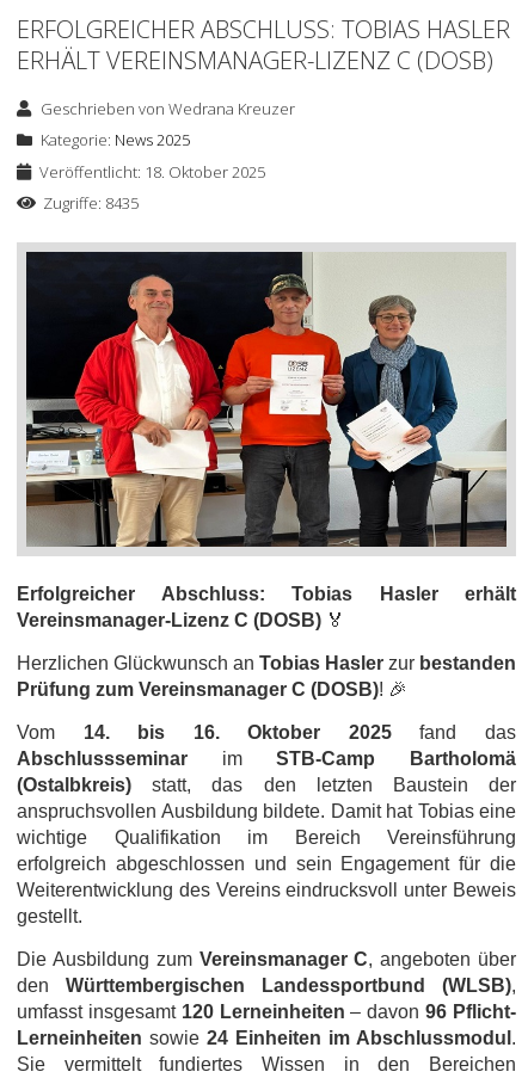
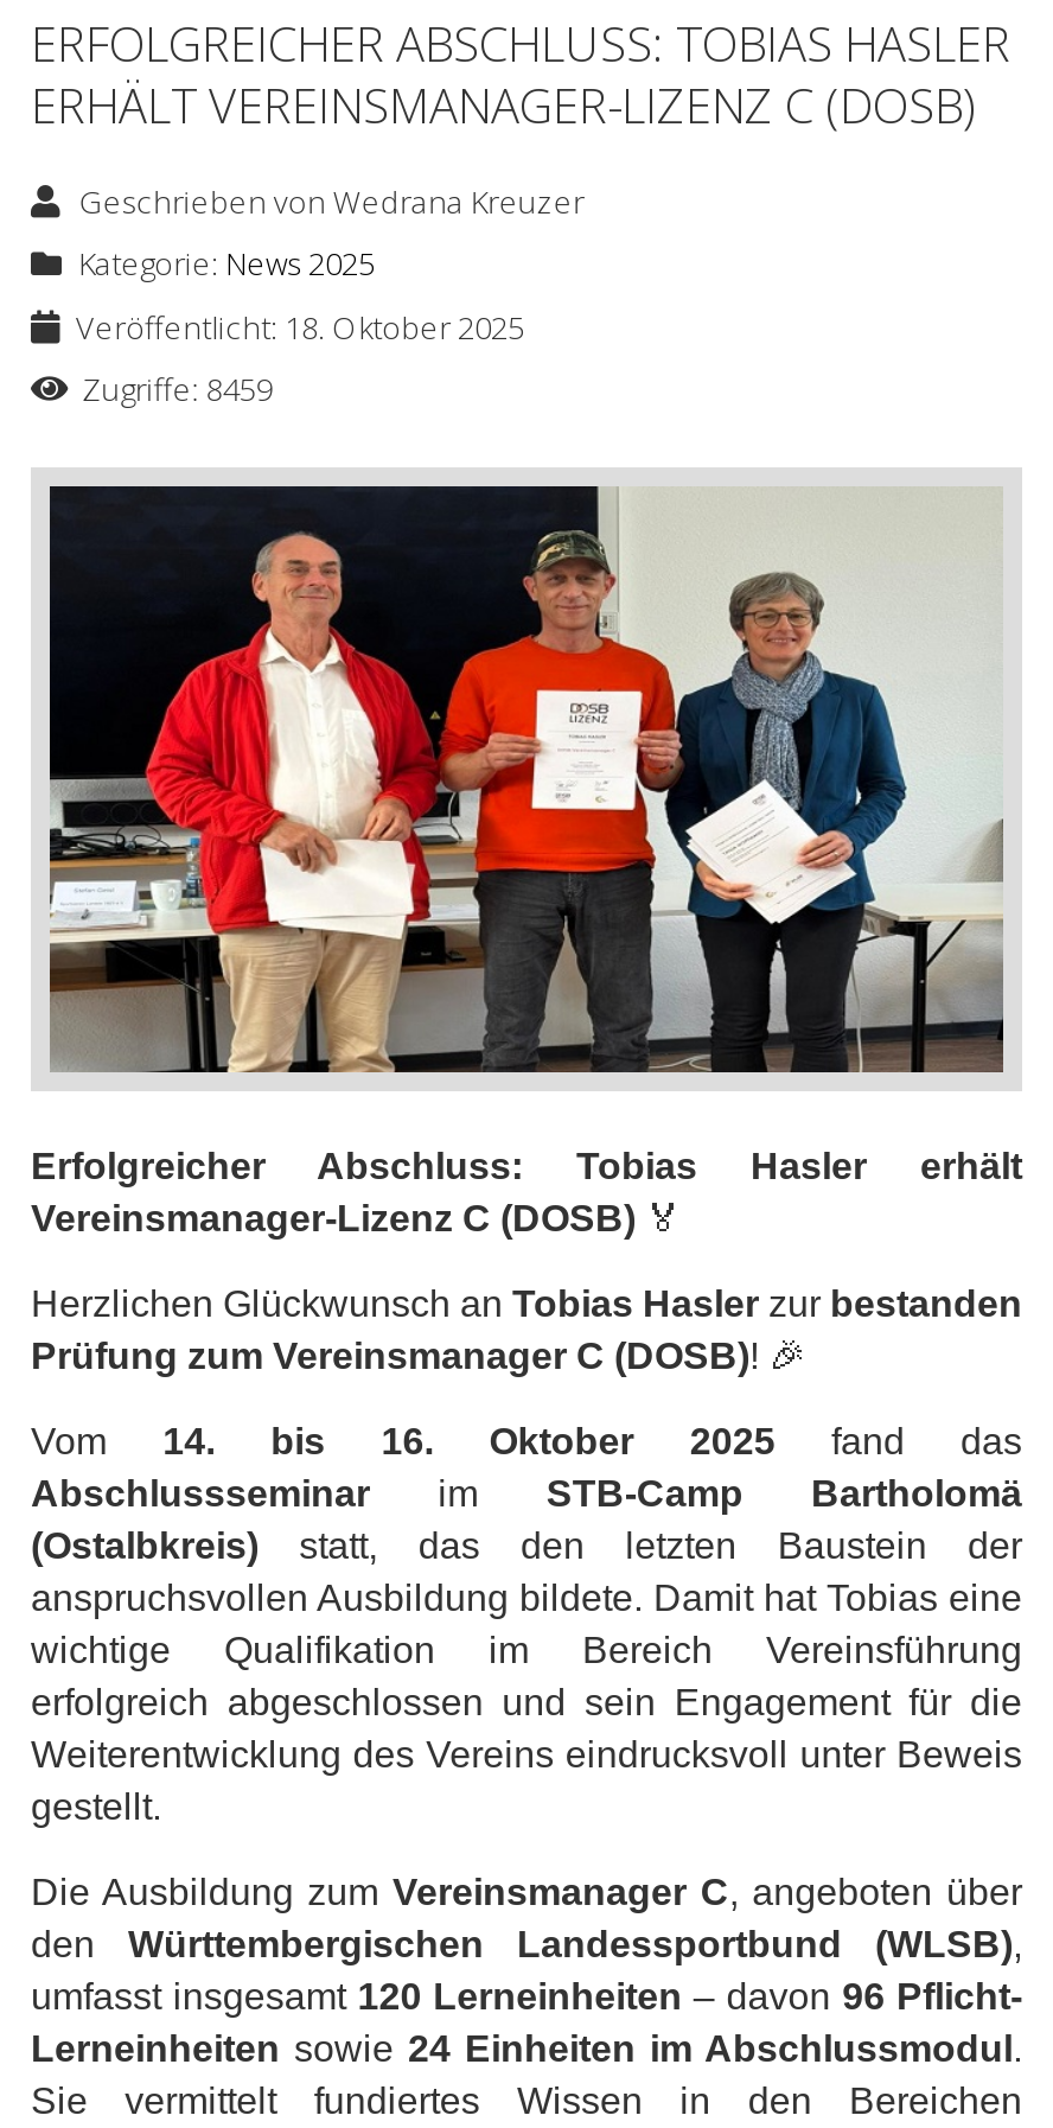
[43,192,138,214] Zugriffe: 8435 -> [83,368,272,410] Zugriffe: 8459

